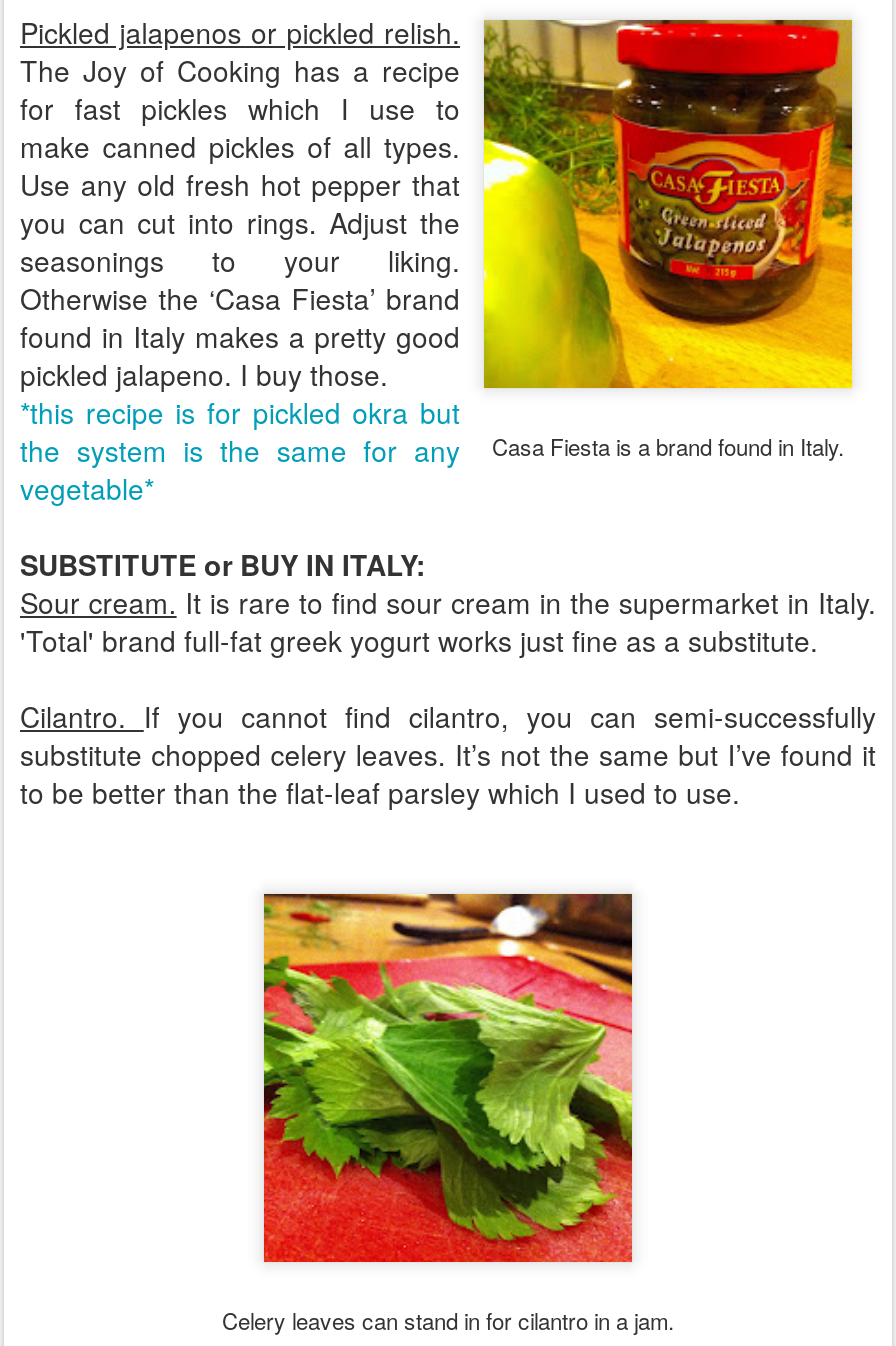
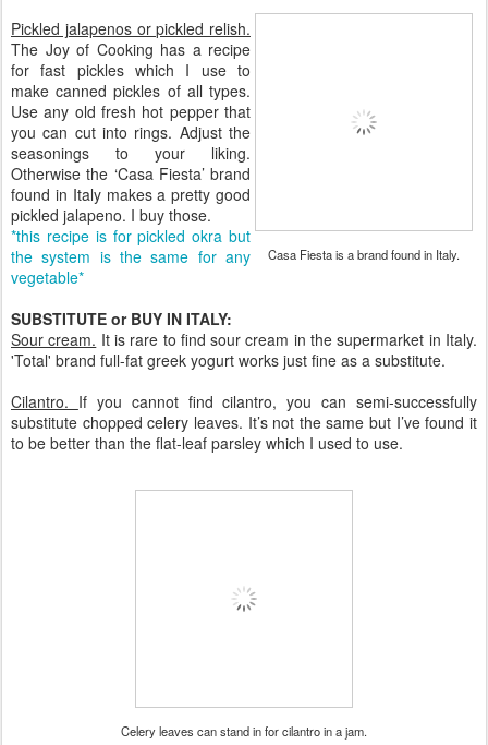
[482,18,854,390] [image] -> none
[262,892,634,1264] [image] -> none

